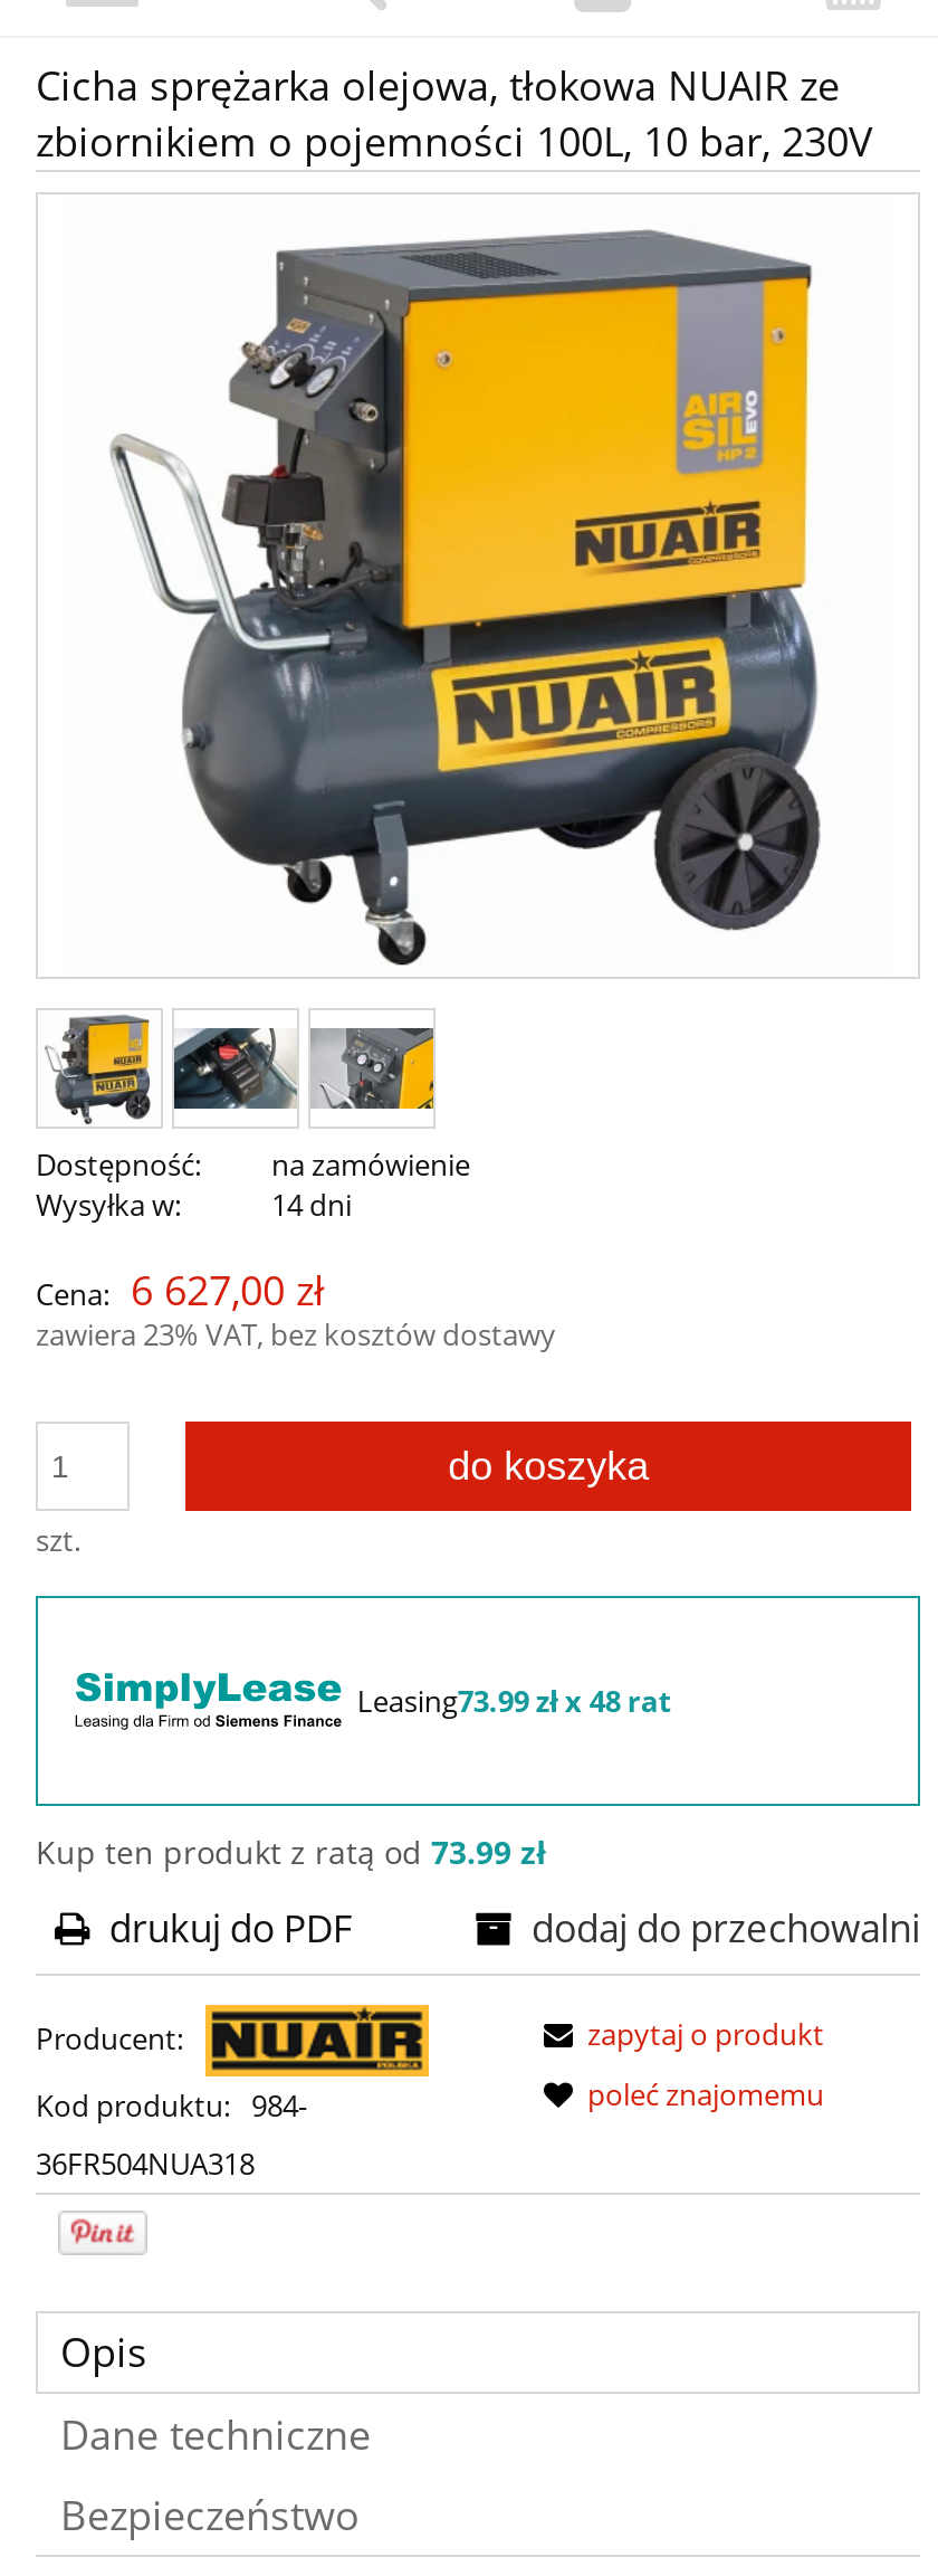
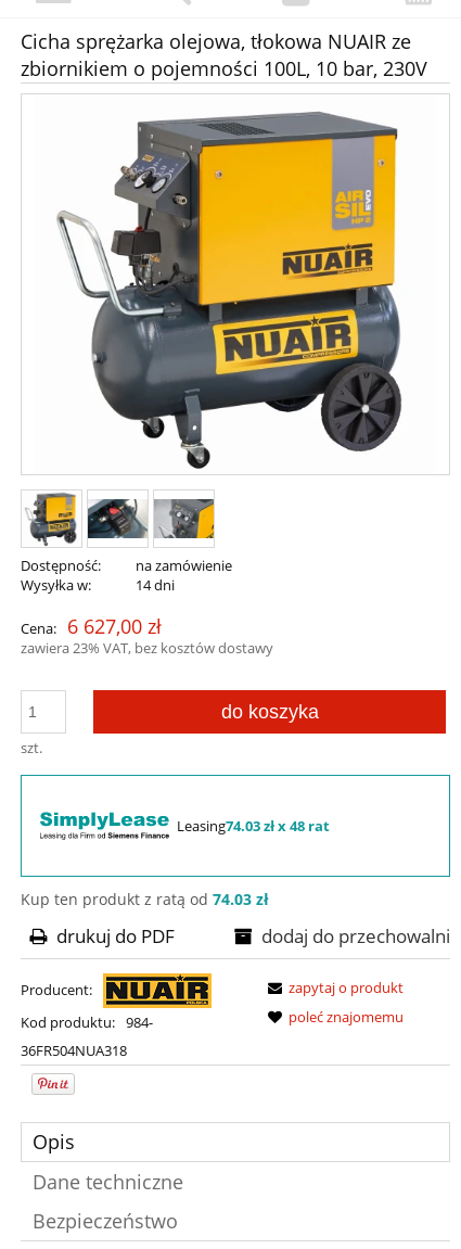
[357,1680,672,1720] Leasing73.99 zł x 48 rat -> [177,816,330,835] Leasing74.03 zł x 48 rat
[36,1830,547,1872] Kup ten produkt z ratą od 73.99 zł -> [21,888,269,909] Kup ten produkt z ratą od 74.03 zł

